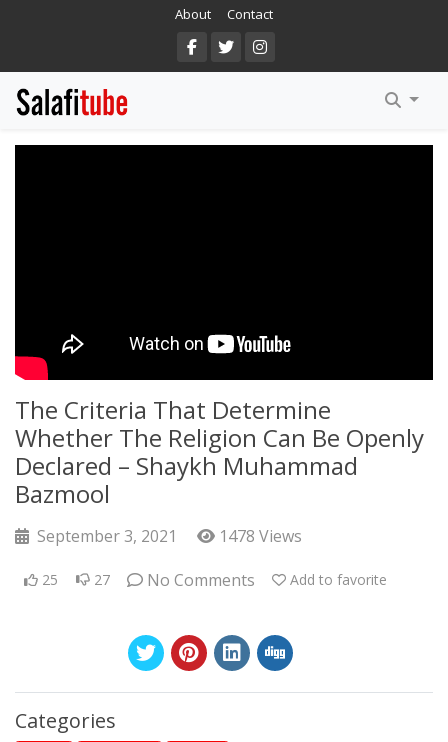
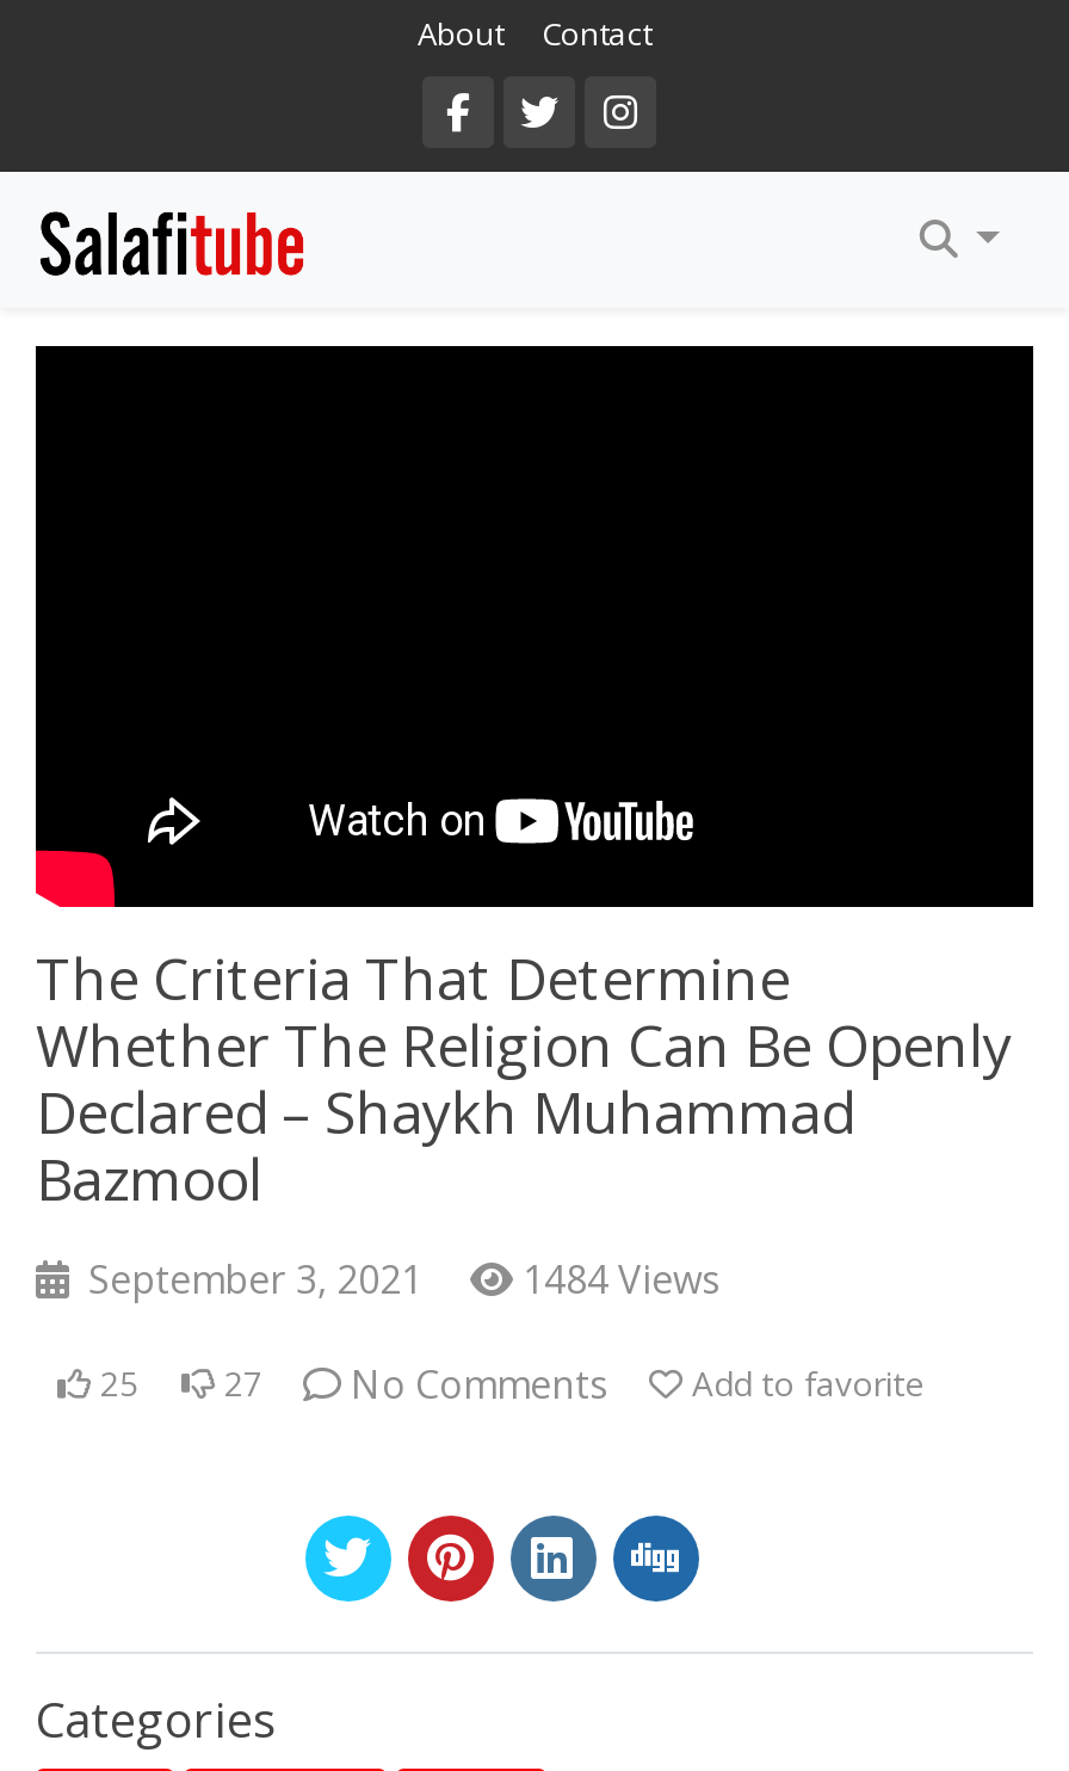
[33,525,302,547] September 3, 2021 1478 Views -> [79,1253,721,1305] September 3, 2021 1484 Views

